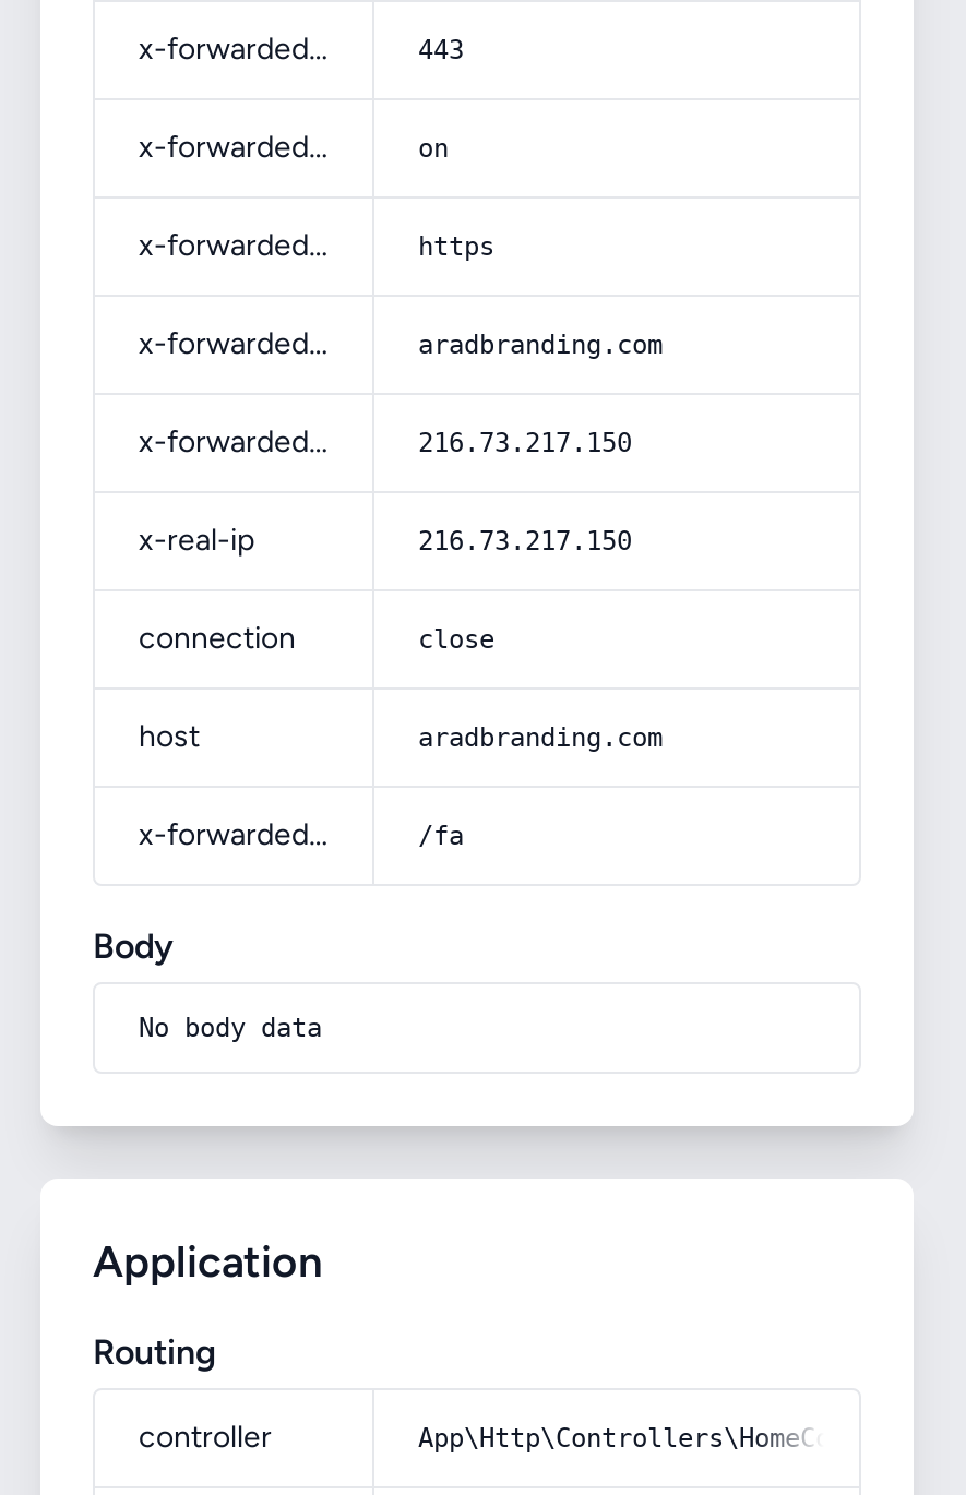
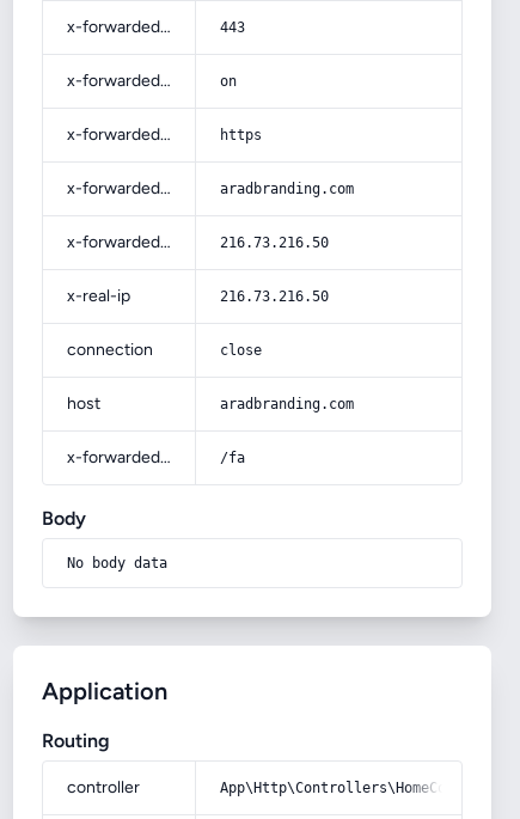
[418,428,632,458] 216.73.217.150 -> [220,234,329,251] 216.73.216.50
[418,526,632,557] 216.73.217.150 -> [220,288,329,305] 216.73.216.50

